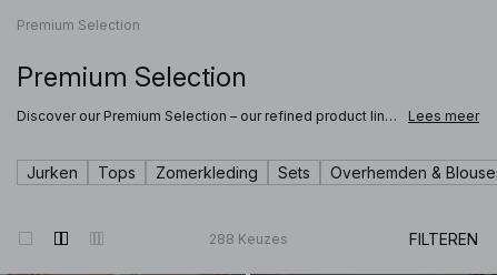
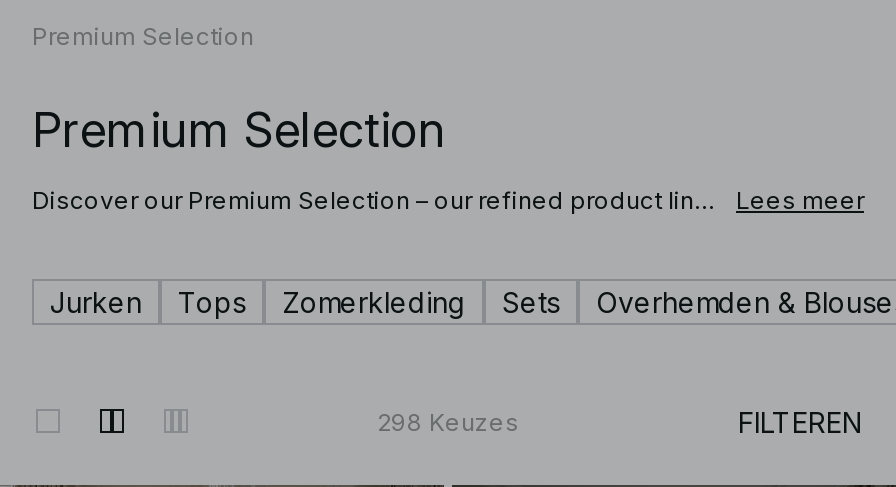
[208,230,287,247] 288 Keuzes -> [377,406,519,436] 298 Keuzes

